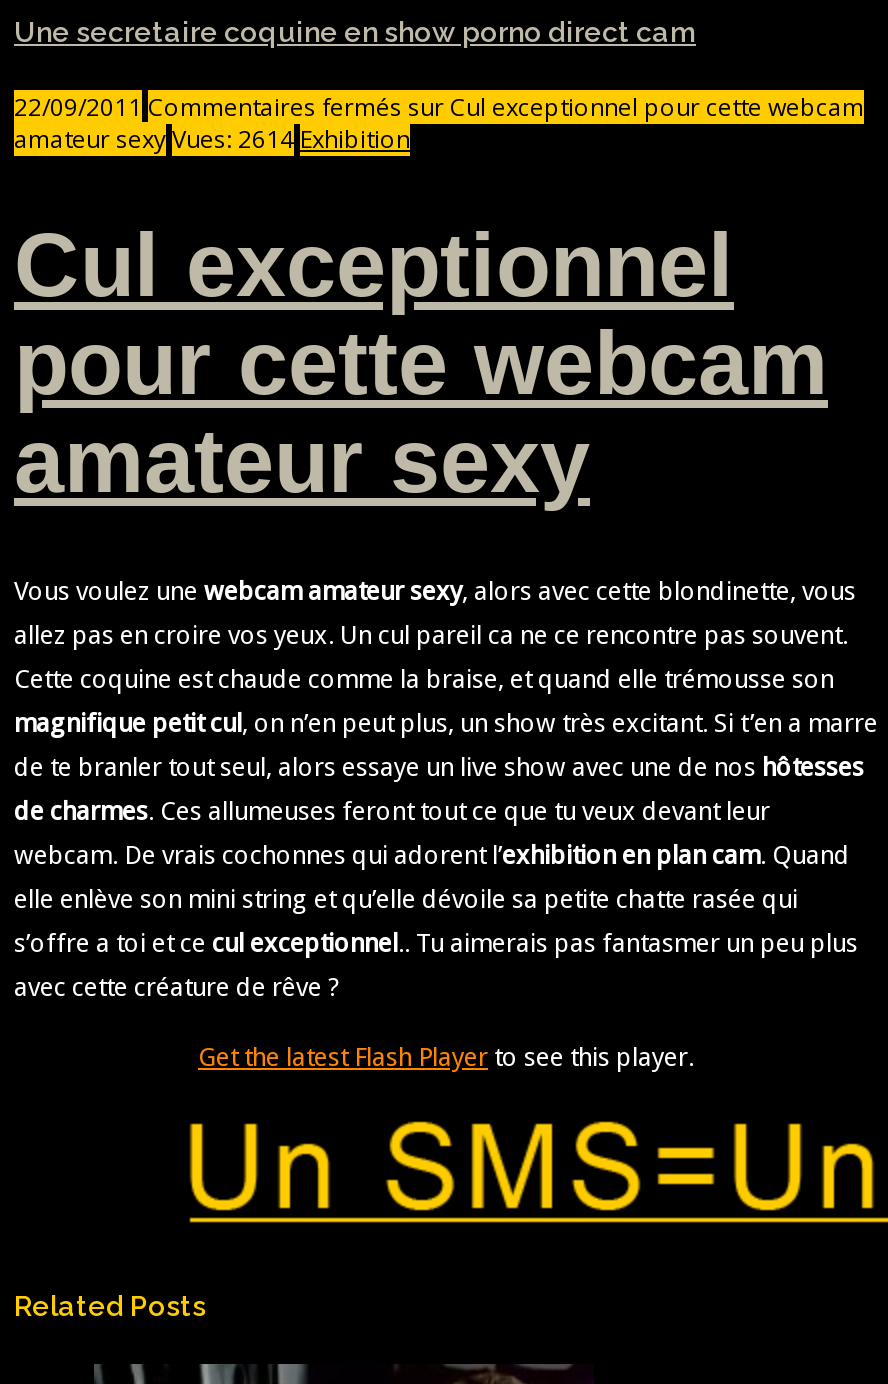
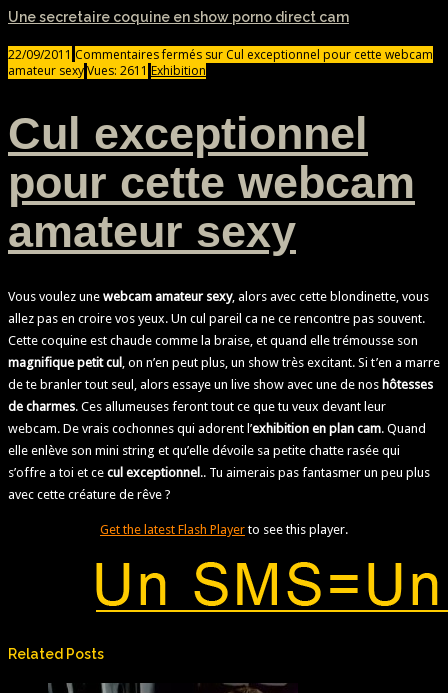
[14,121,410,155] amateur sexy Vues: 2614 Exhibition -> [8,62,206,79] amateur sexy Vues: 2611 Exhibition

